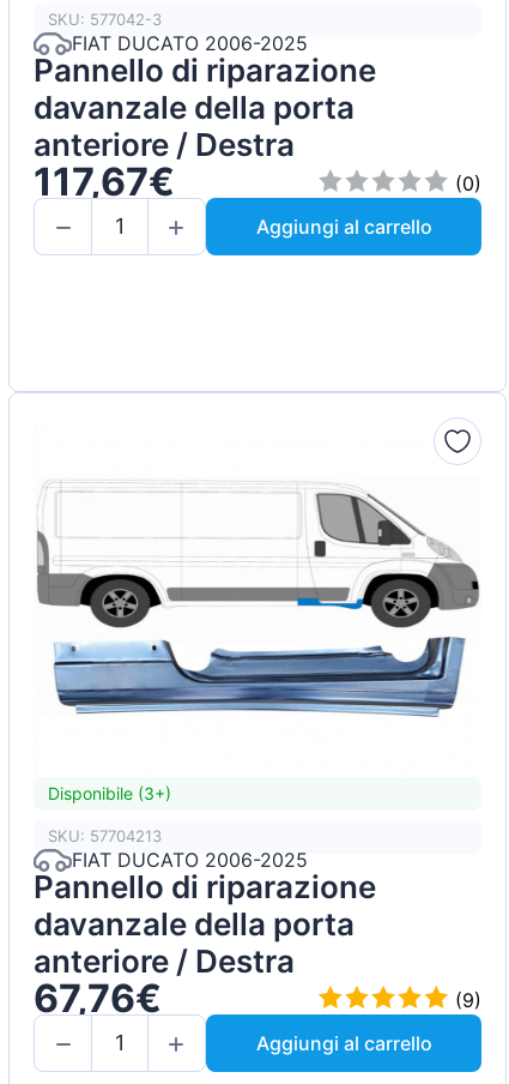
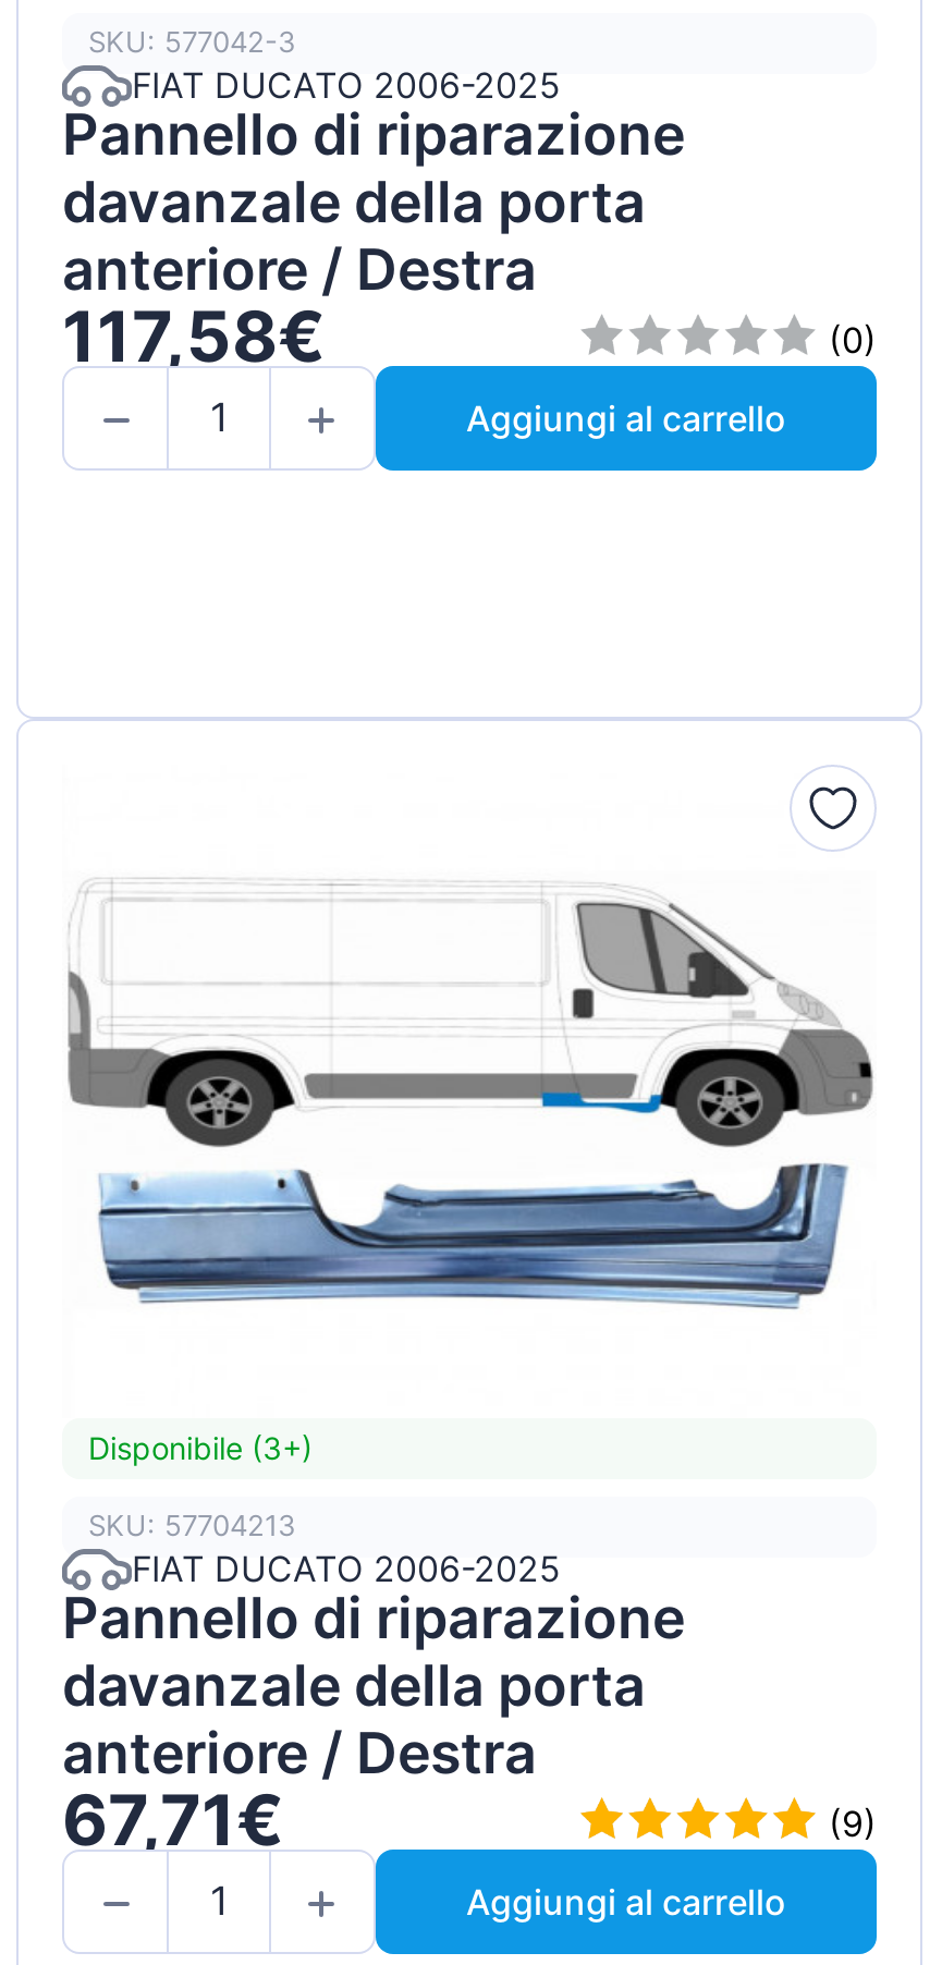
[34,159,175,205] 117,67€ -> [62,295,326,379] 117,58€
[34,975,162,1022] 67,76€ -> [62,1778,284,1863] 67,71€

